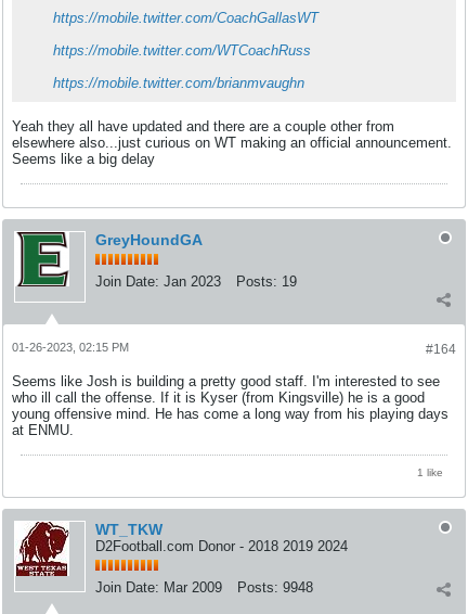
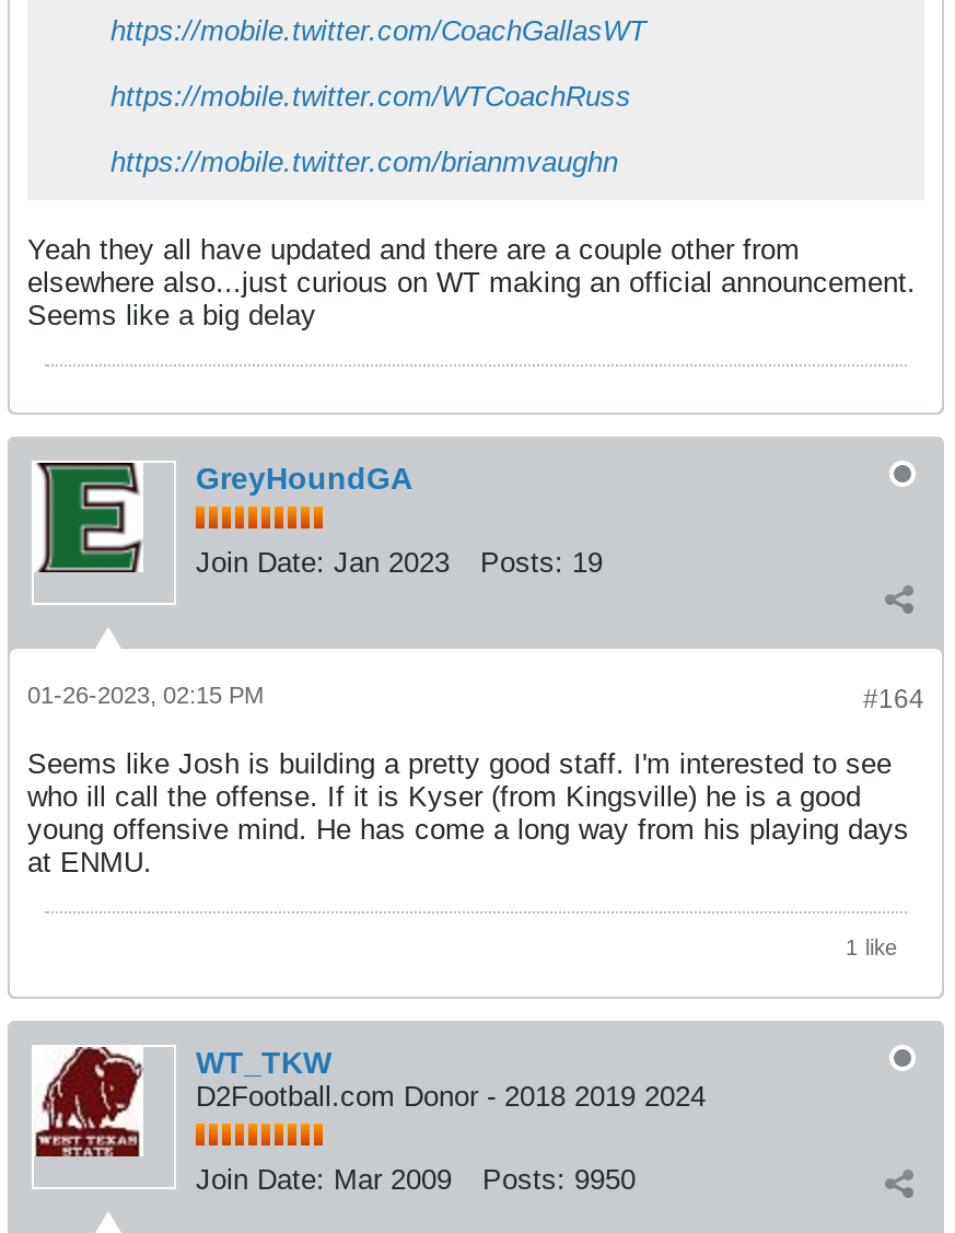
[95,579,313,595] Join Date: Mar 2009 Posts: 9948 -> [196,1162,636,1195] Join Date: Mar 2009 Posts: 9950

